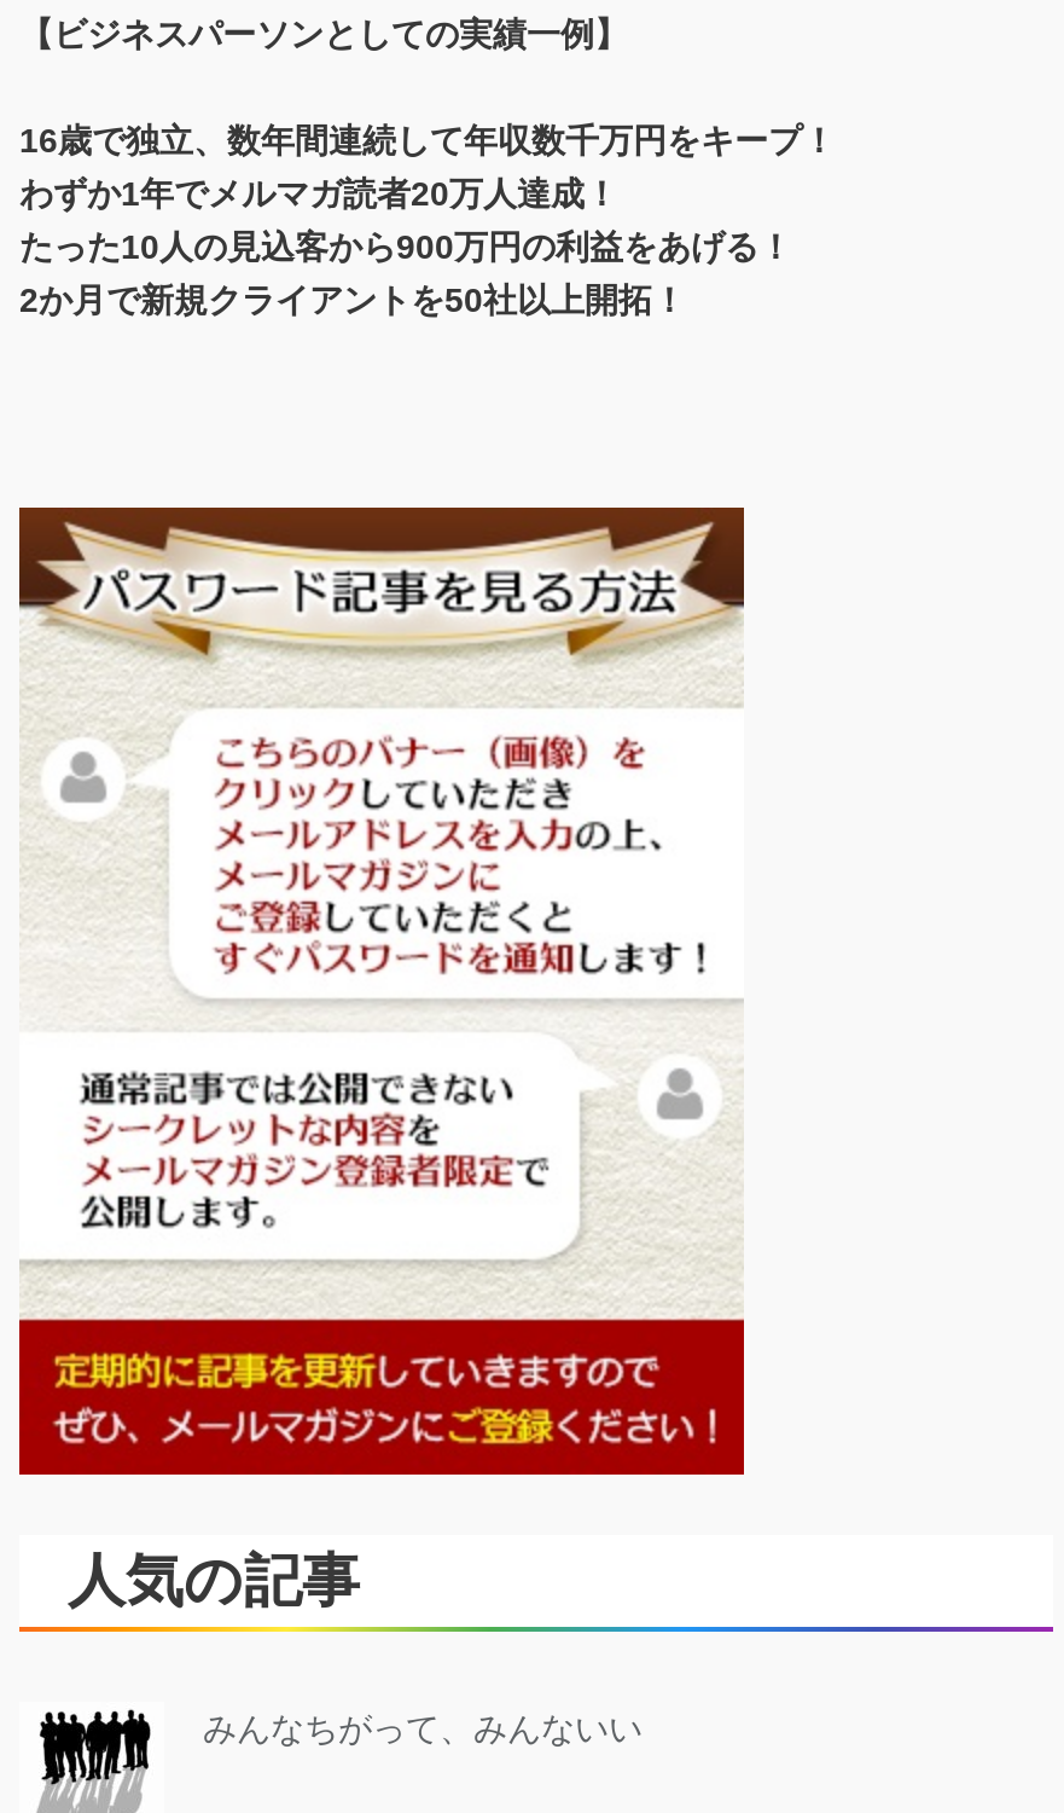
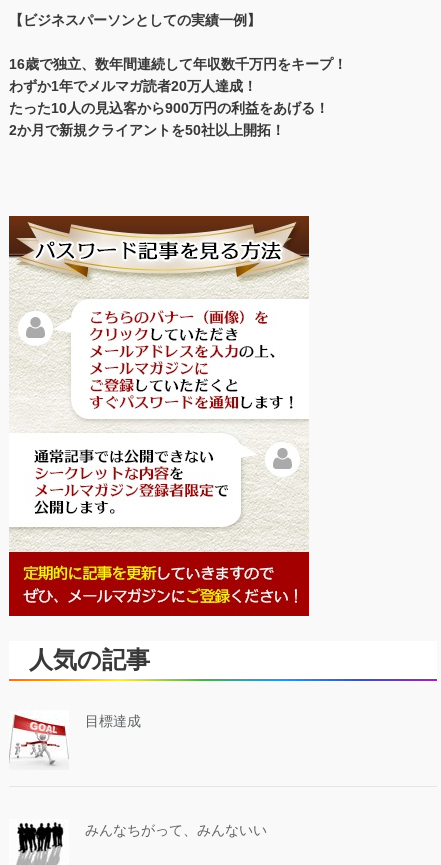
none -> [9,713,141,764] [image] | 目標達成

